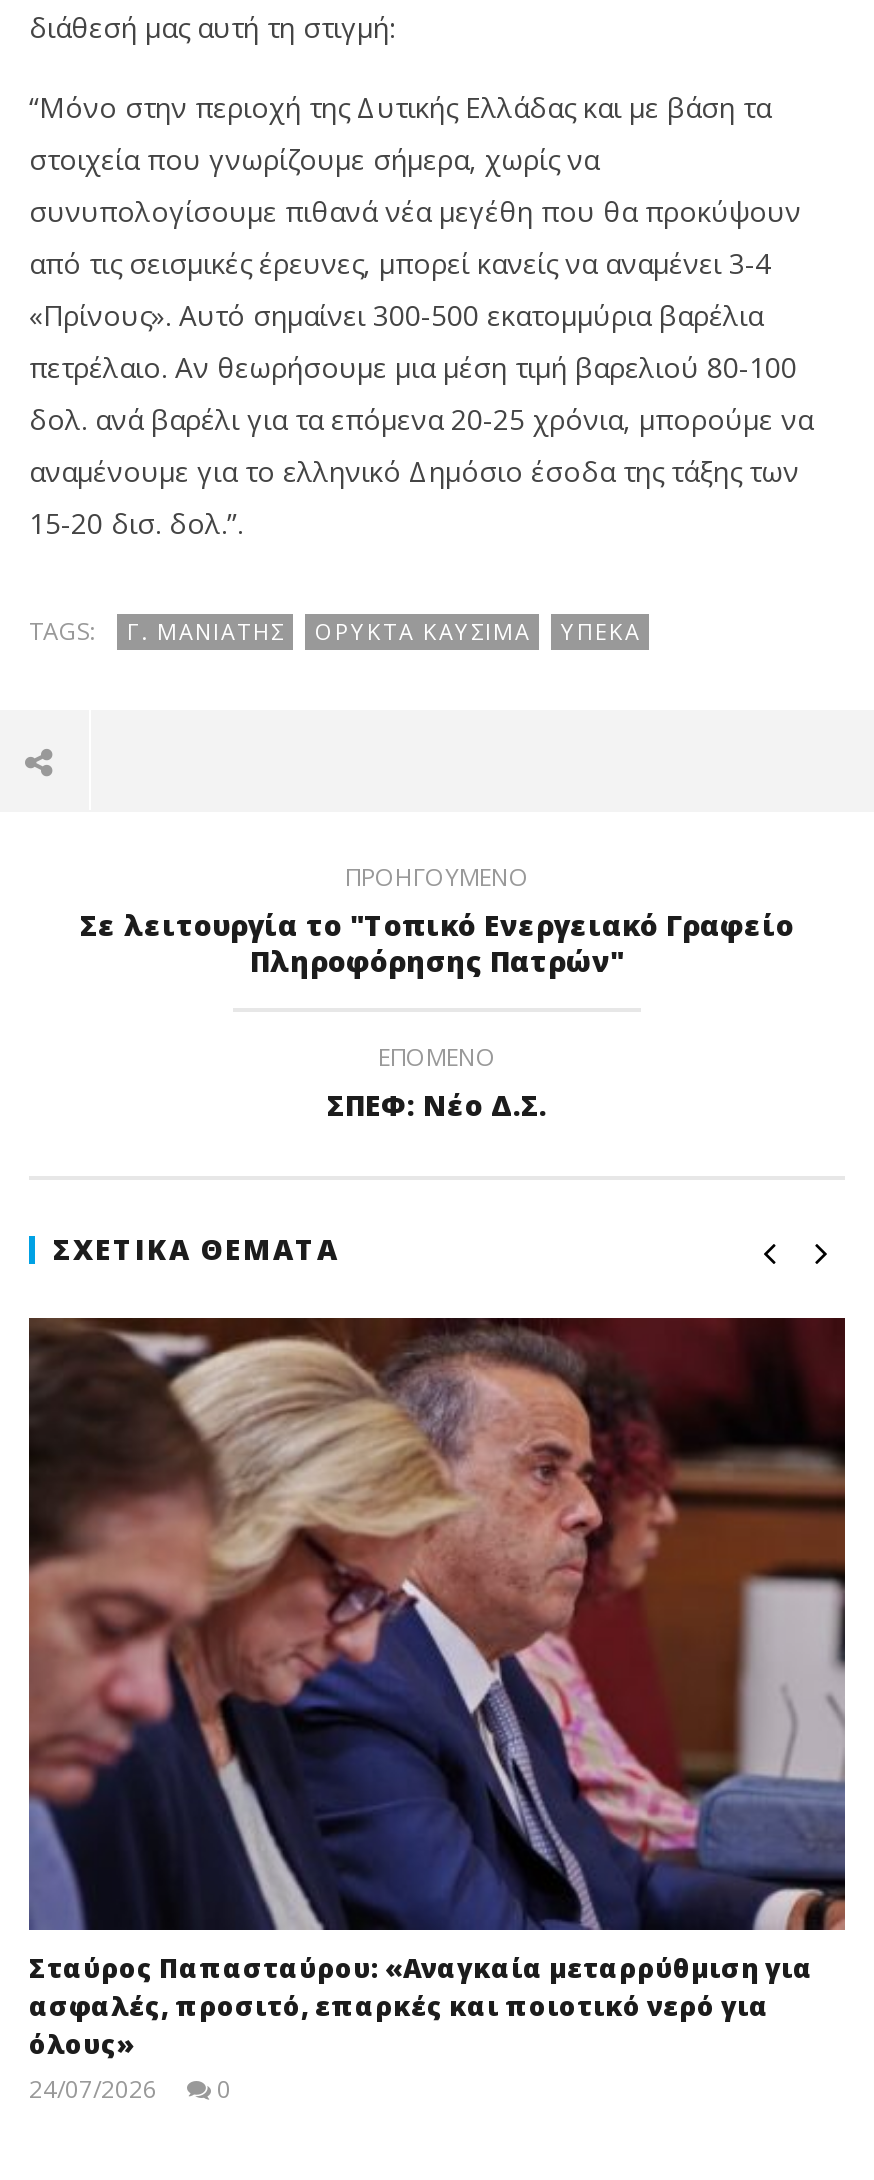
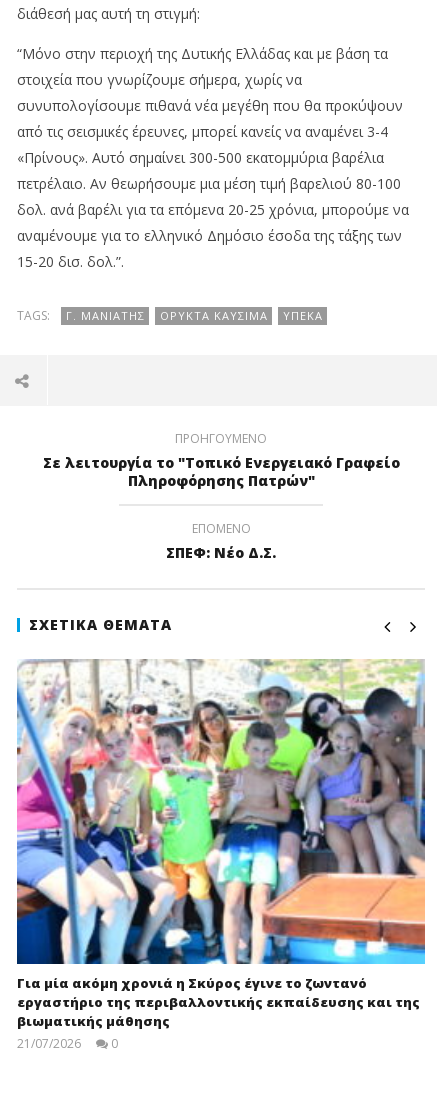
[27,1316,847,2106] [image] | Σταύρος Παπασταύρου: «Αναγκαία μεταρρύθμιση για | ασφαλές, προσιτό, επαρκές και ποιοτικό νερό για | όλους» | 24/07/2026 -> [16,659,426,1052] [image] | Για μία ακόμη χρονιά η Σκύρος έγινε το ζωντανό | εργαστήριο της περιβαλλοντικής εκπαίδευσης και της | βιωματικής μάθησης | 21/07/2026

